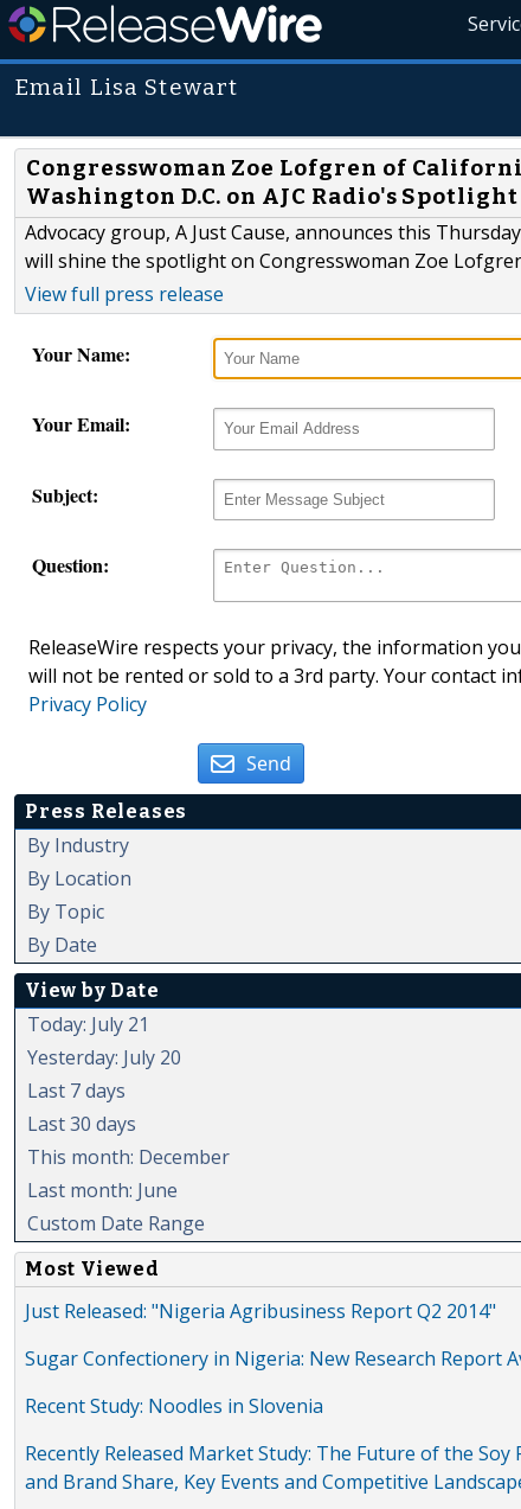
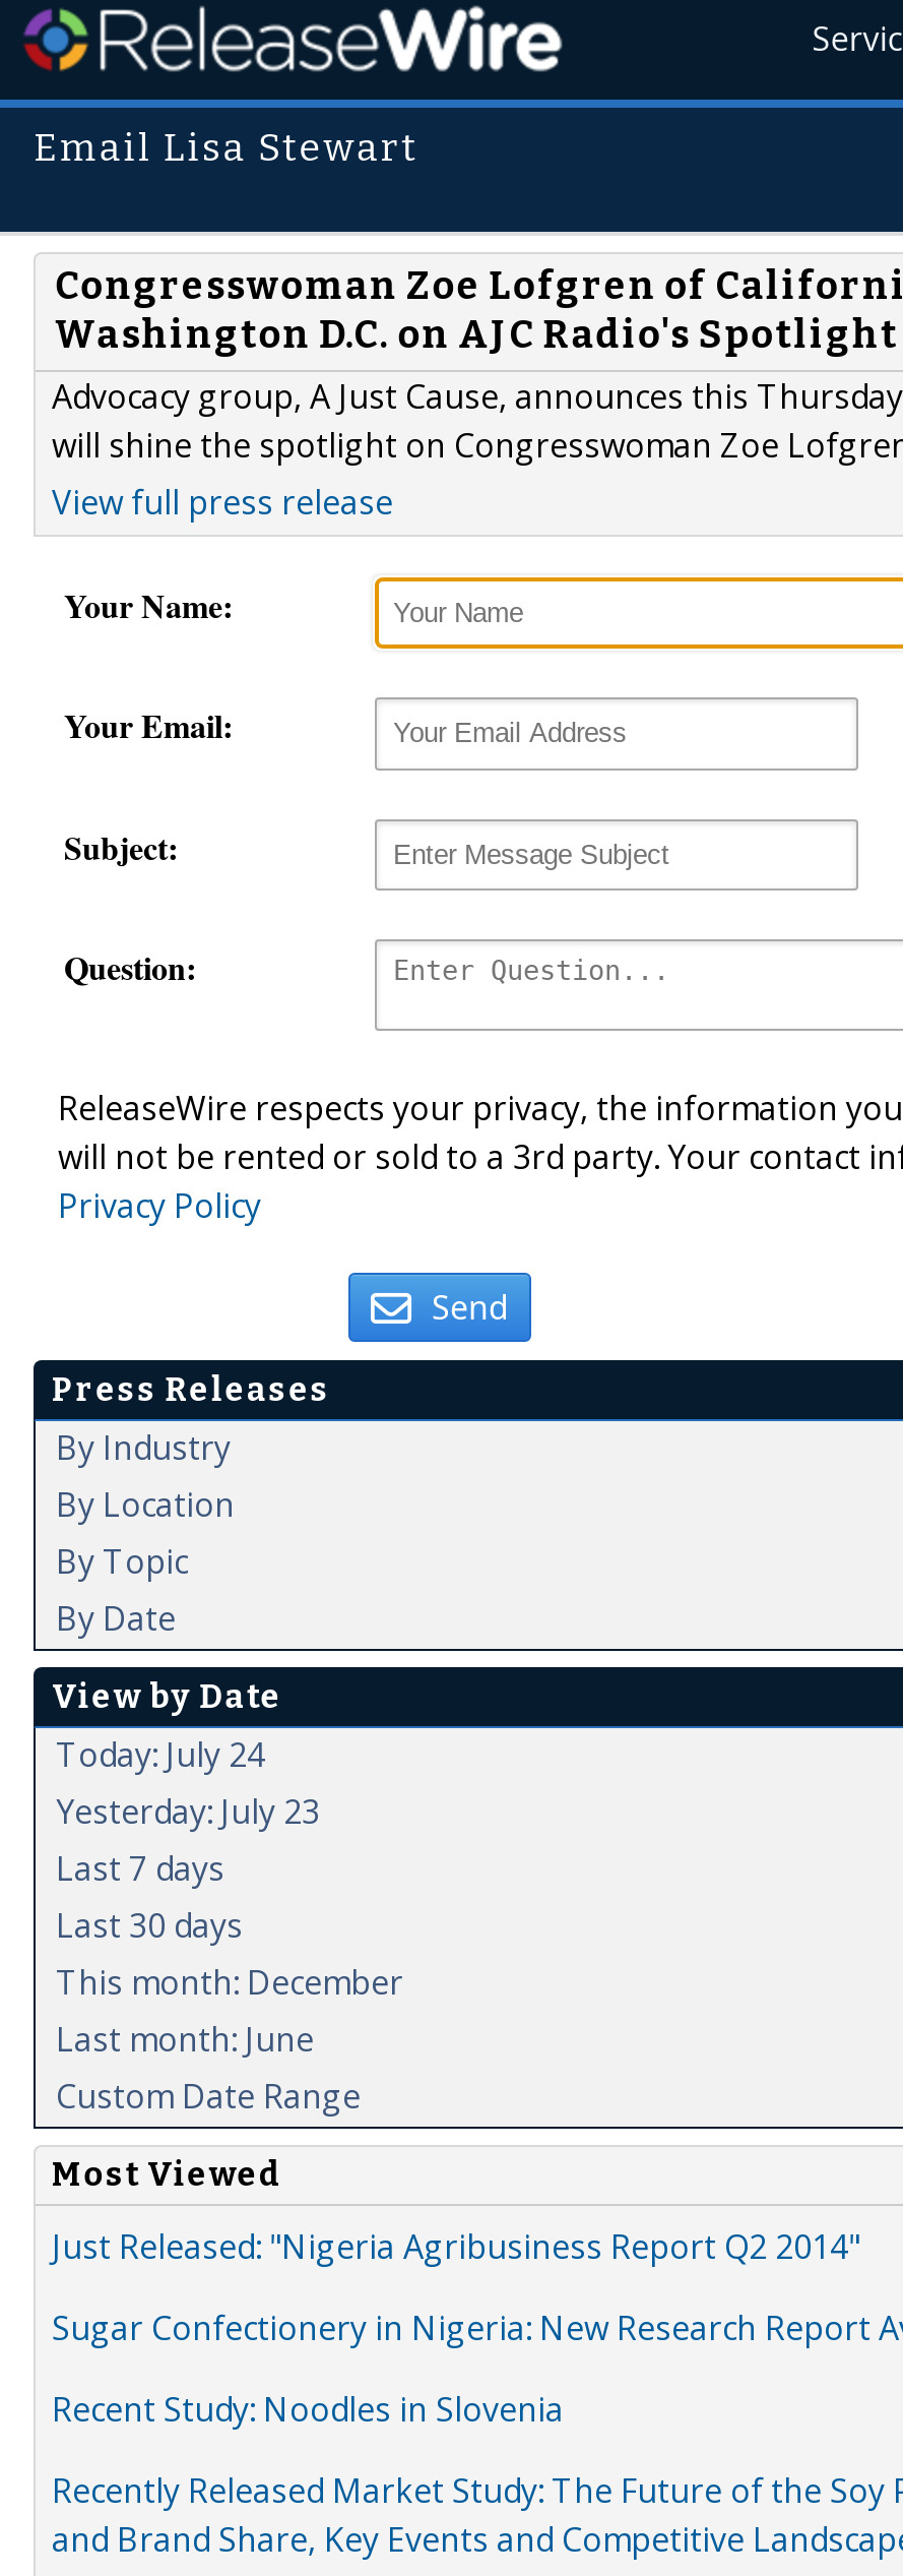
[27,1011,149,1038] Today: July 21 -> [56,1733,265,1778] Today: July 24
[27,1045,181,1071] Yesterday: July 20 -> [56,1790,320,1835] Yesterday: July 23

